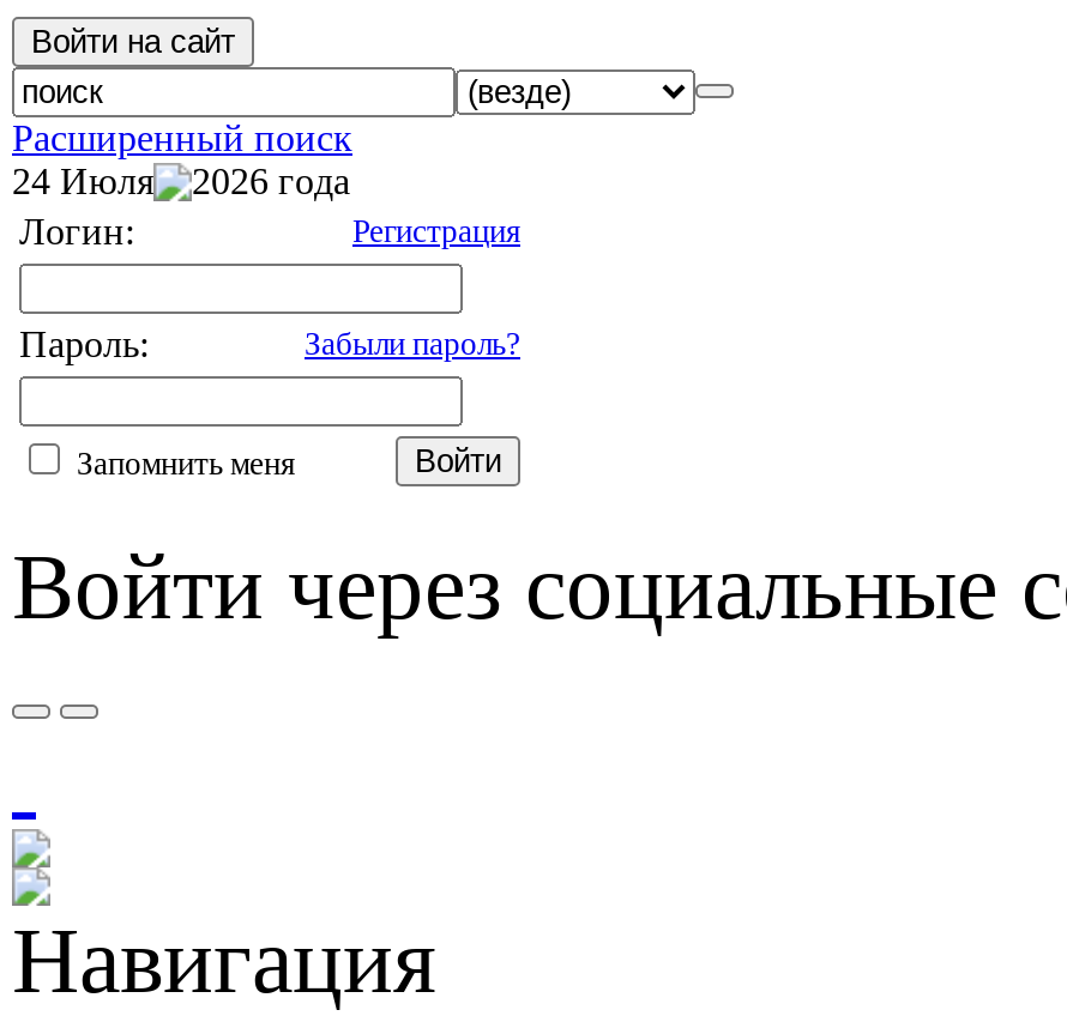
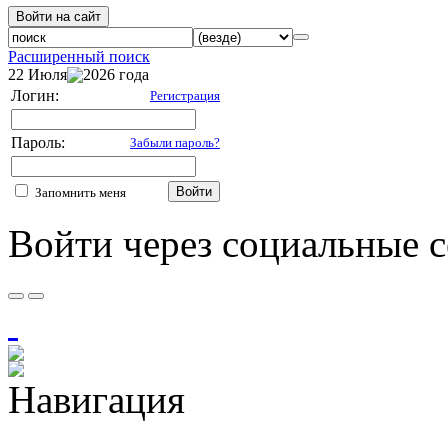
[12,161,350,201] 24 Июля 2026 года -> [8,66,149,83] 22 Июля 2026 года

